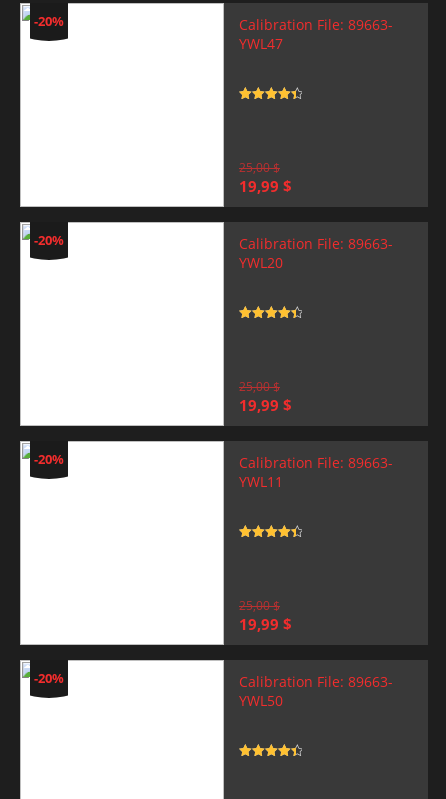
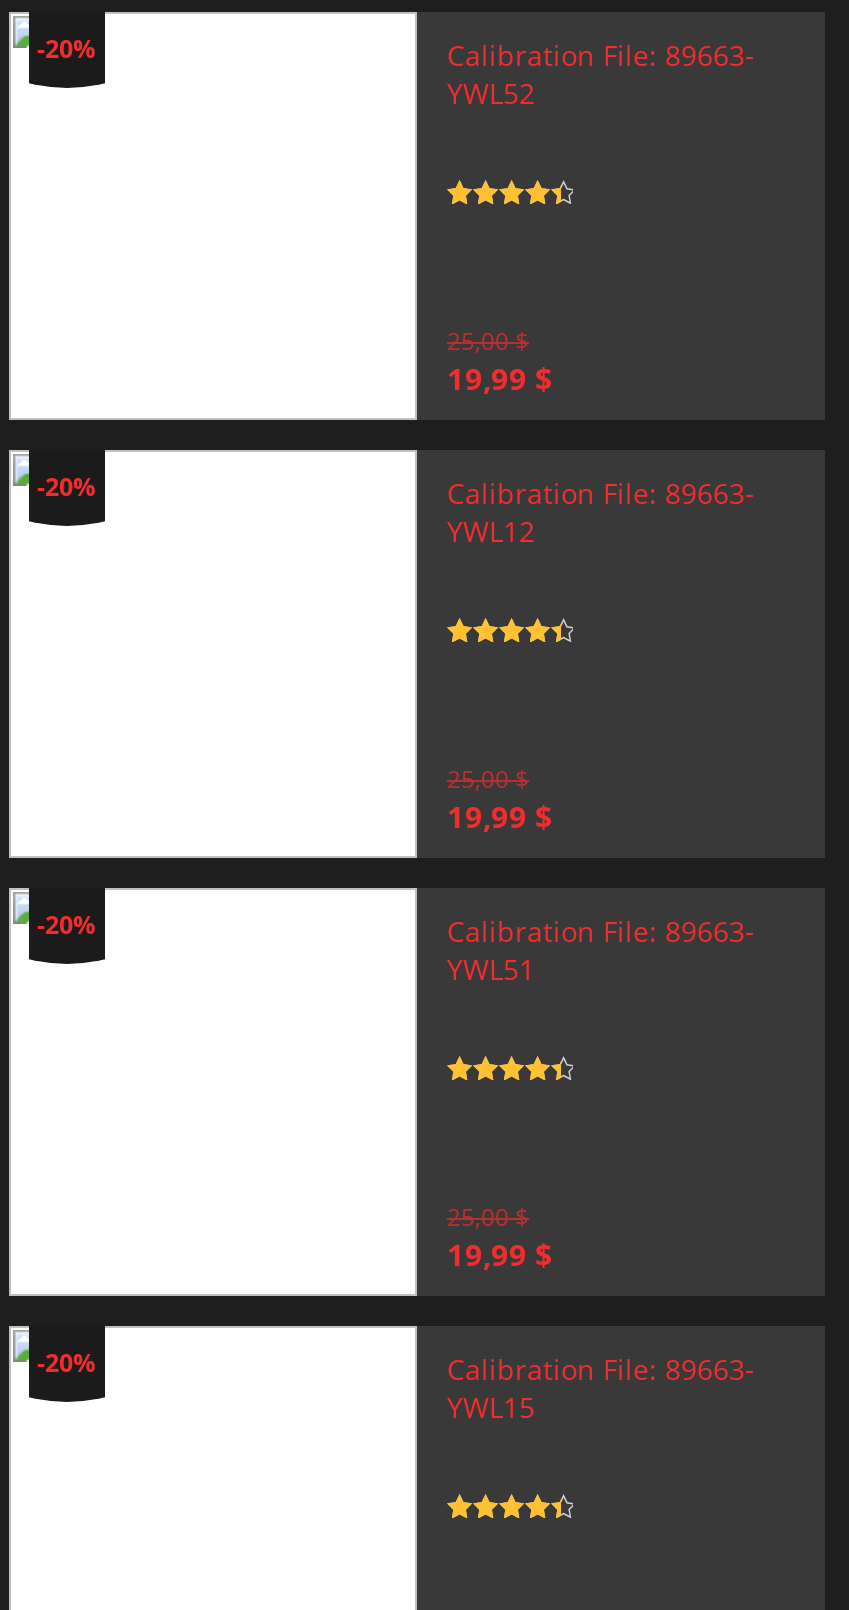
[239,34,283,53] YWL47 -> [447,74,535,112] YWL52
[239,253,283,272] YWL20 -> [447,512,535,550] YWL12
[239,472,283,491] YWL11 -> [447,950,535,988] YWL51
[239,691,283,710] YWL50 -> [447,1388,535,1426] YWL15

